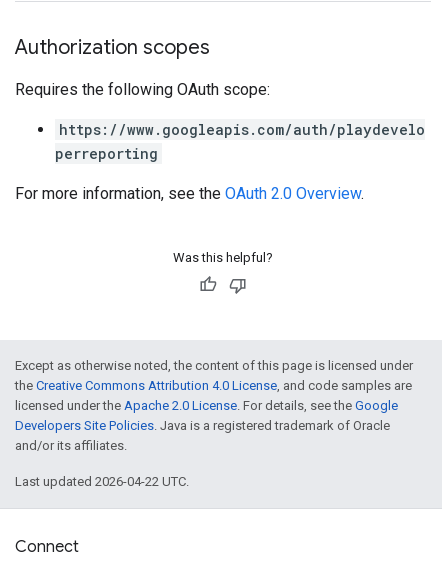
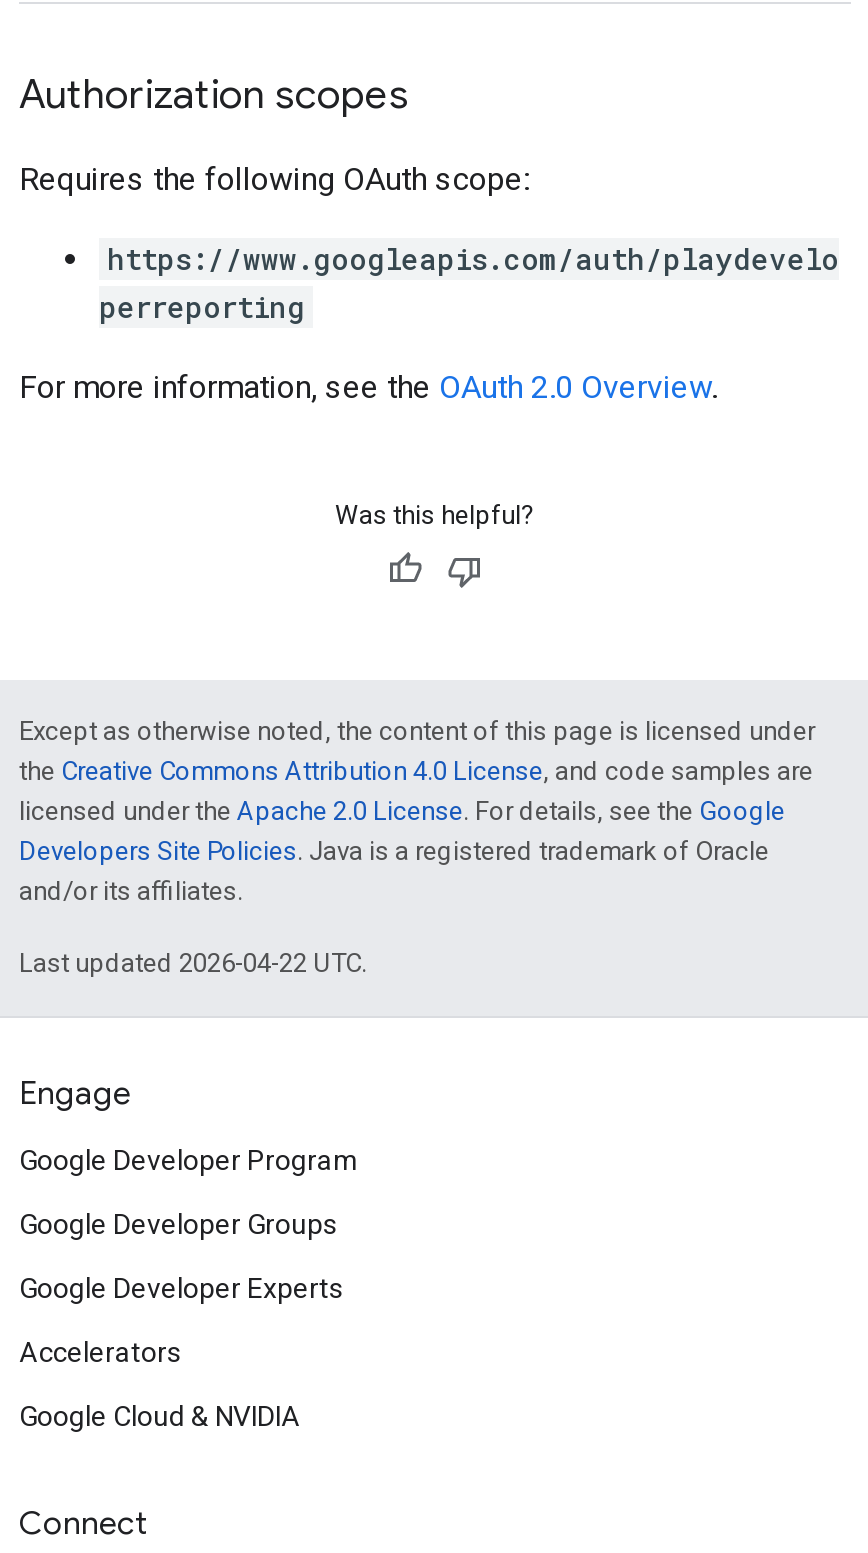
none -> [19,1074,359,1432] Engage | Google Developer Program | Google Developer Groups | Google Developer Experts | Accelerators | Google Cloud & NVIDIA

